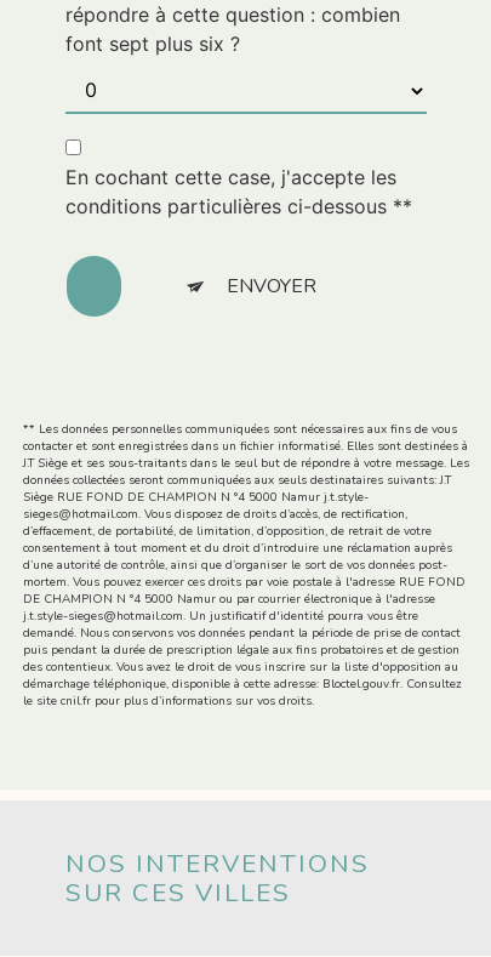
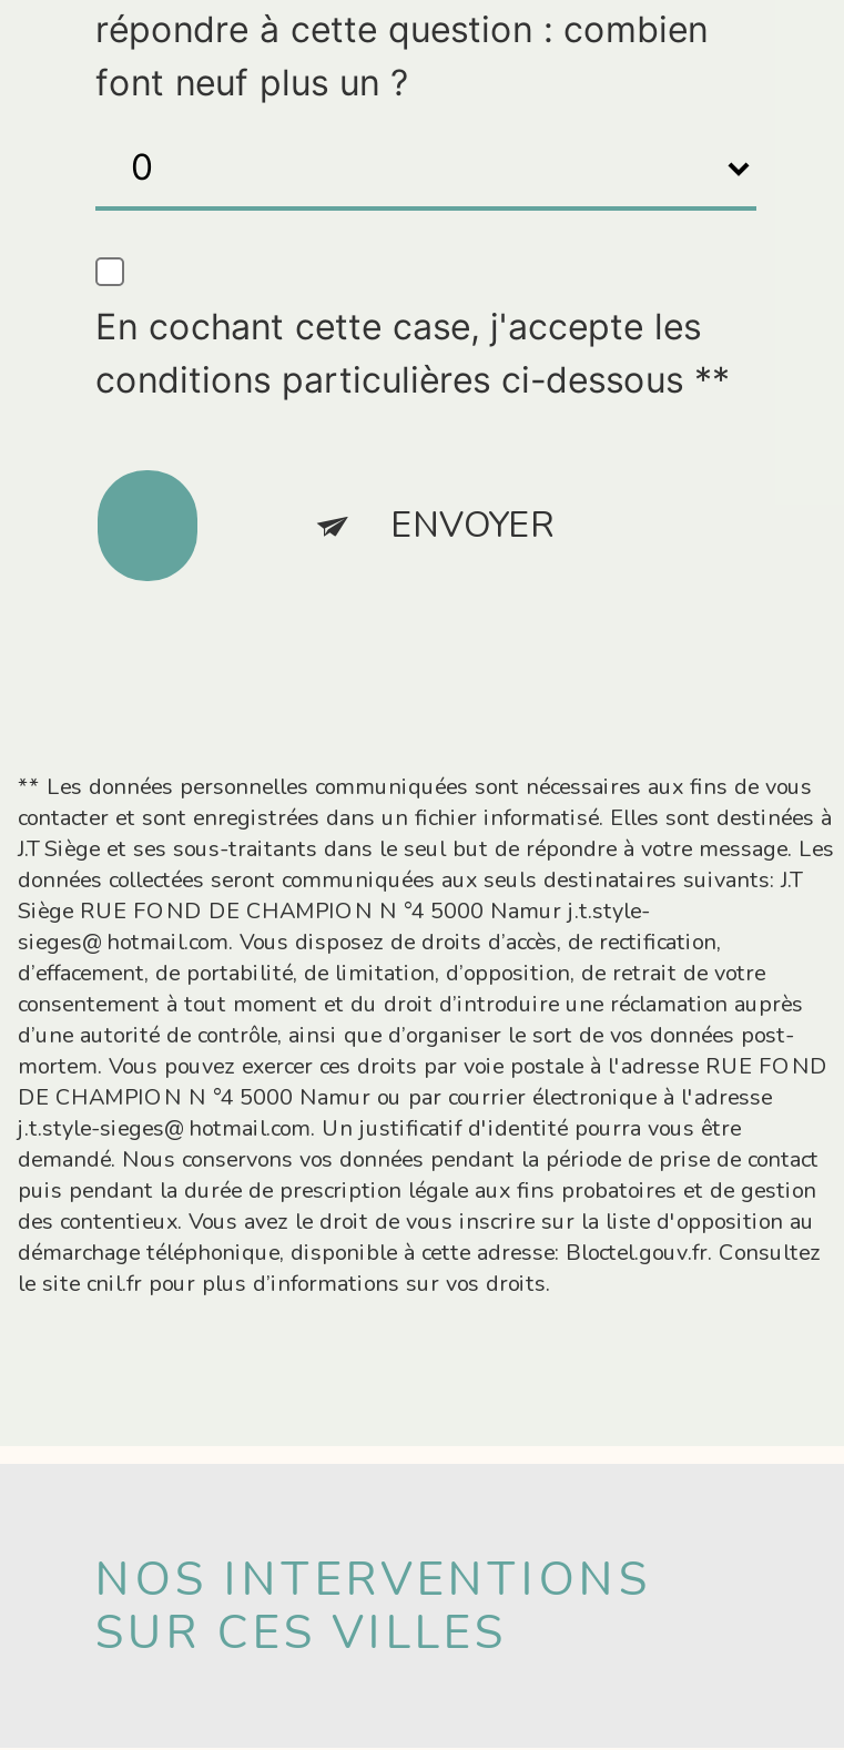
[65,32,240,56] font sept plus six ? -> [95,58,408,103] font neuf plus un ?

